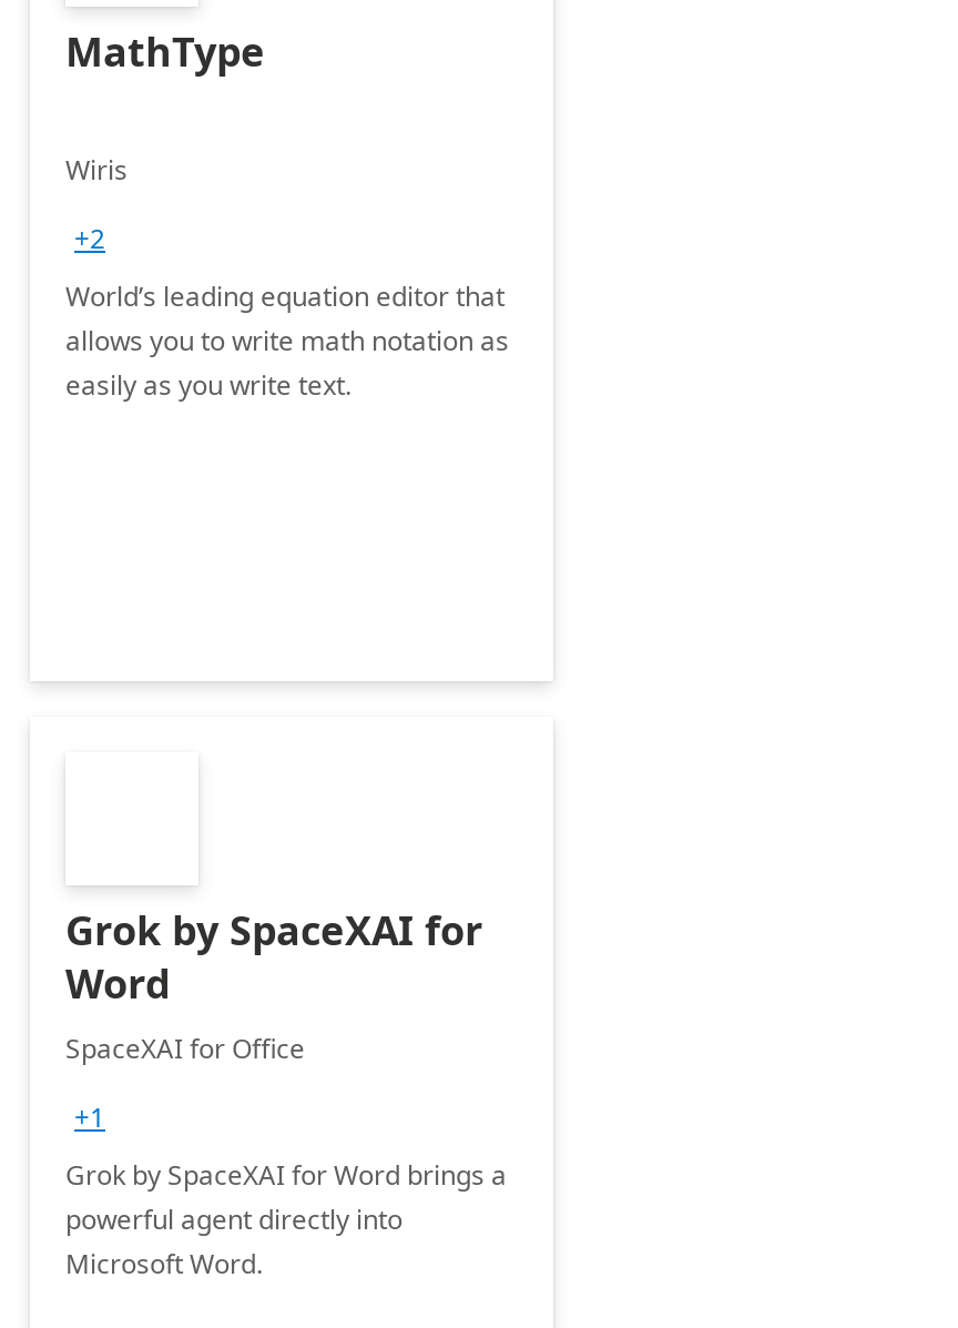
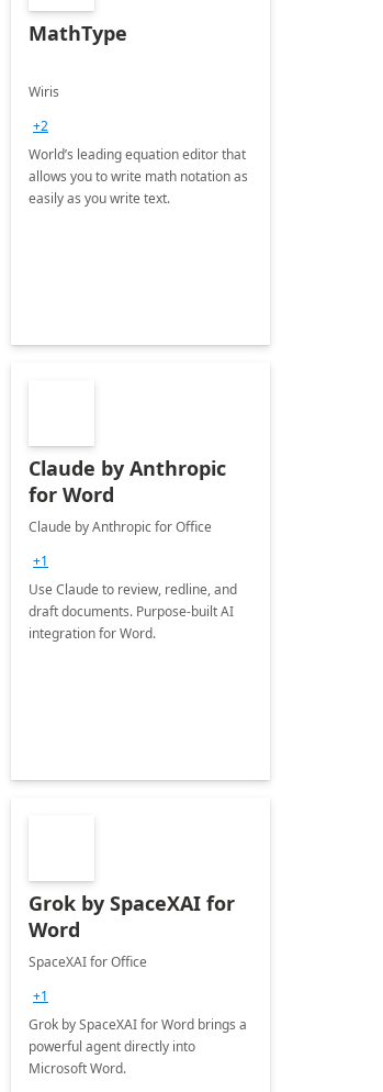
none -> [29,455,237,643] Claude by Anthropic | for Word | Claude by Anthropic for Office | +1 | Use Claude to review, redline, and | draft documents. Purpose-built AI | integration for Word.

